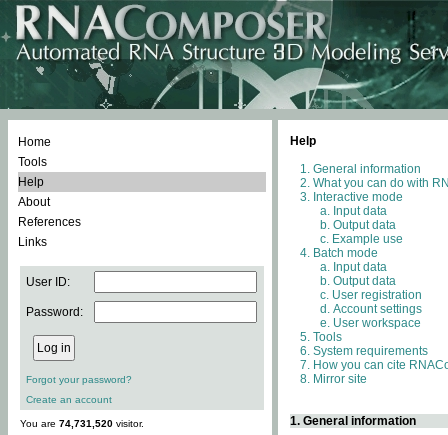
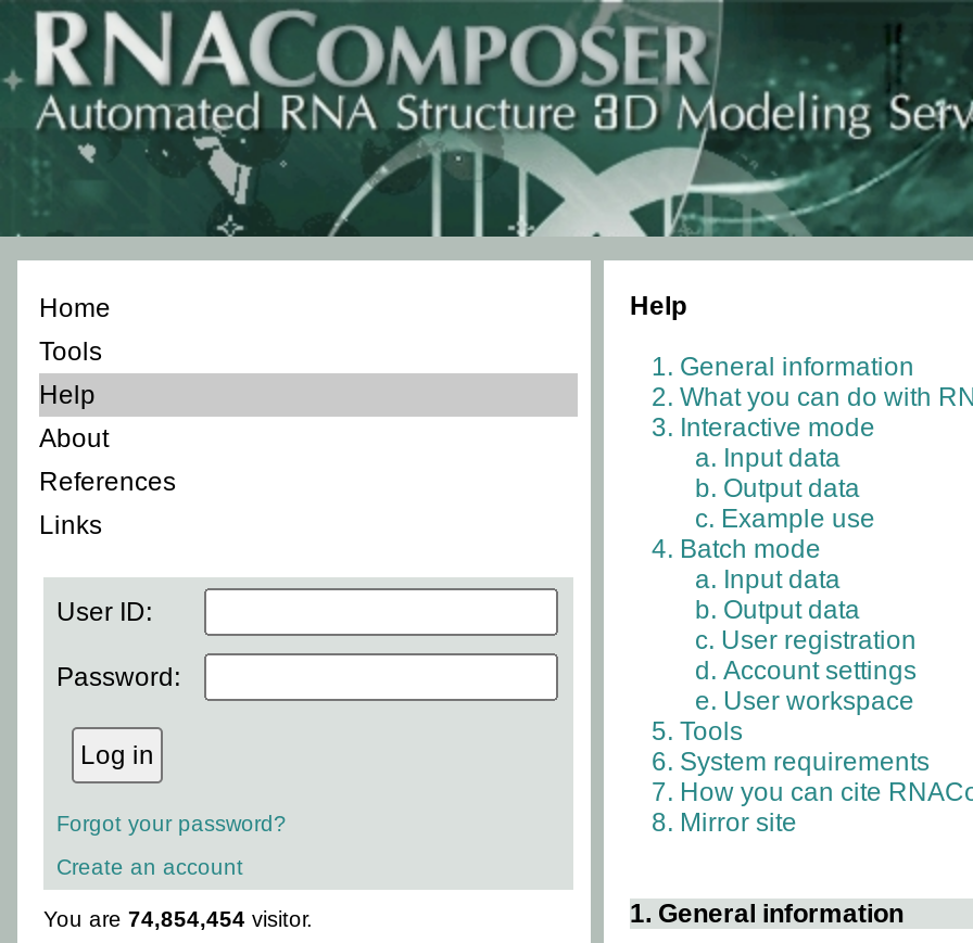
[20,418,144,429] You are 74,731,520 visitor. -> [43,907,313,931] You are 74,854,454 visitor.

